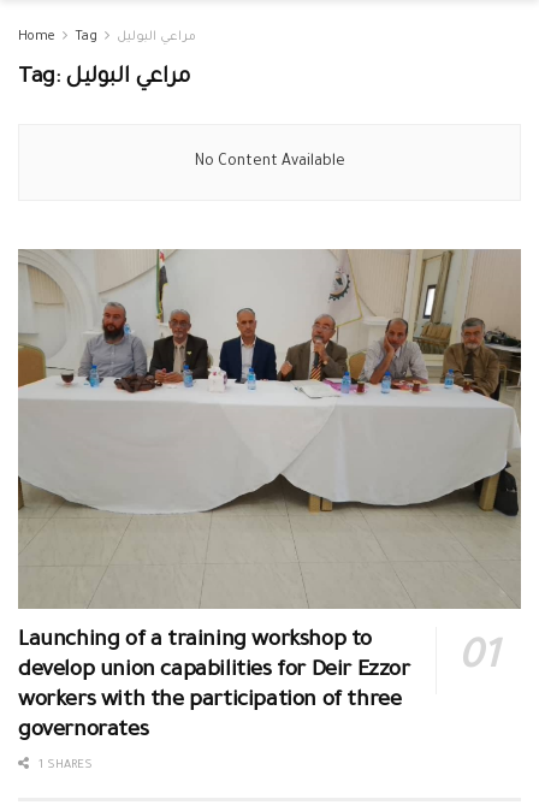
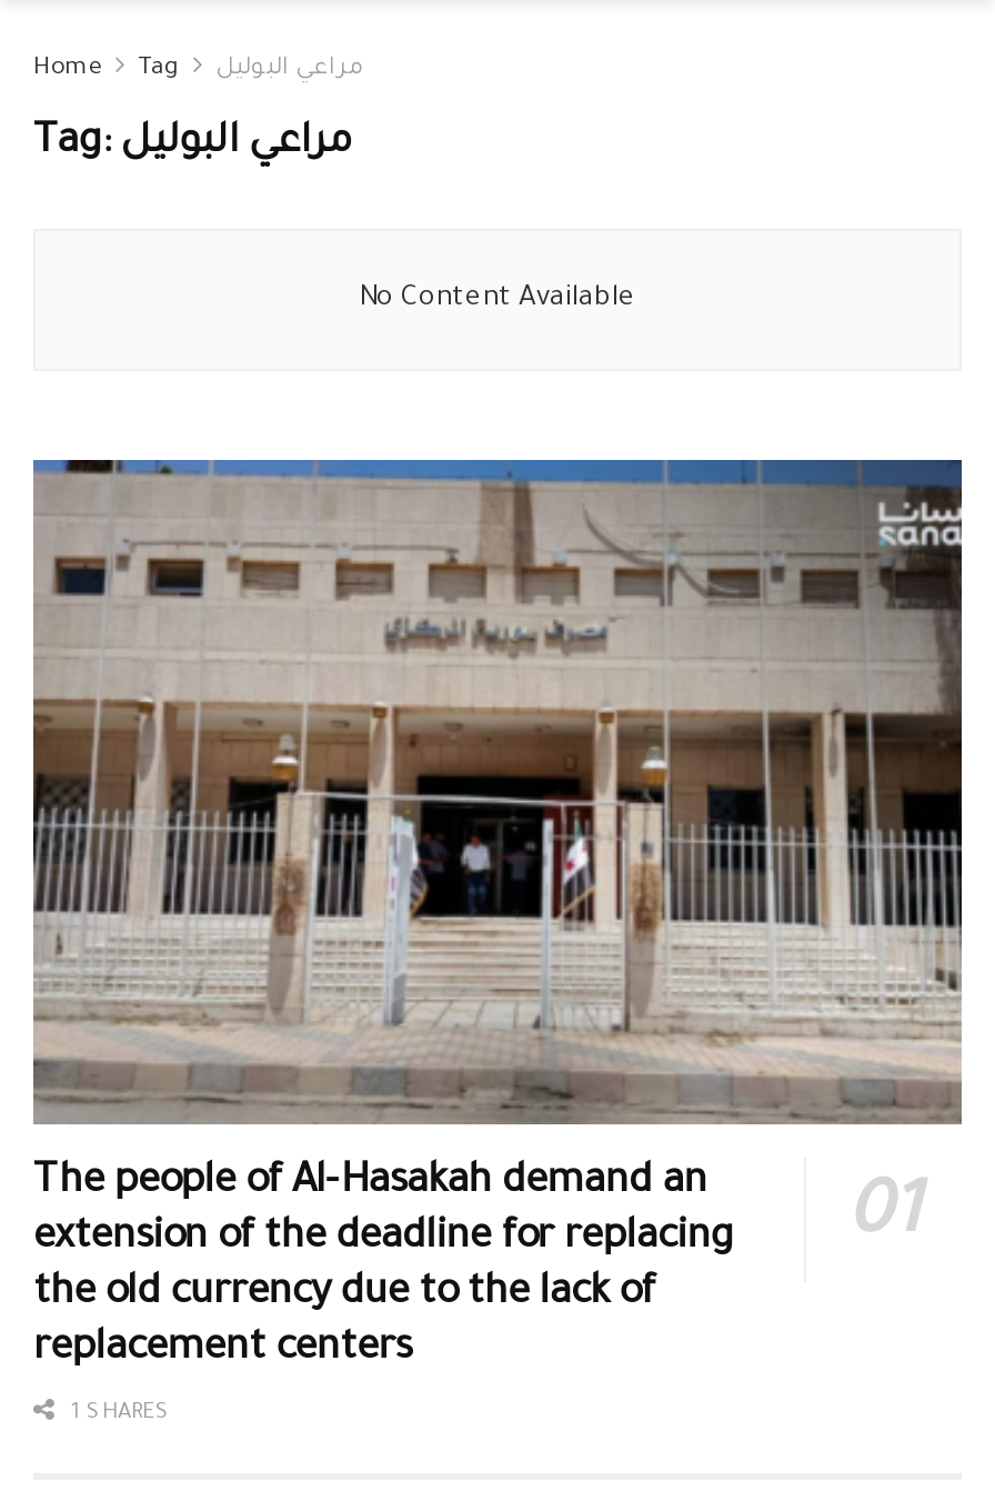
[17,248,522,744] [image] | Launching of a training workshop to | develop union capabilities for Deir Ezzor | workers with the participation of three | governorates -> [33,458,964,1373] [image] | The people of Al-Hasakah demand an | extension of the deadline for replacing | the old currency due to the lack of | replacement centers

